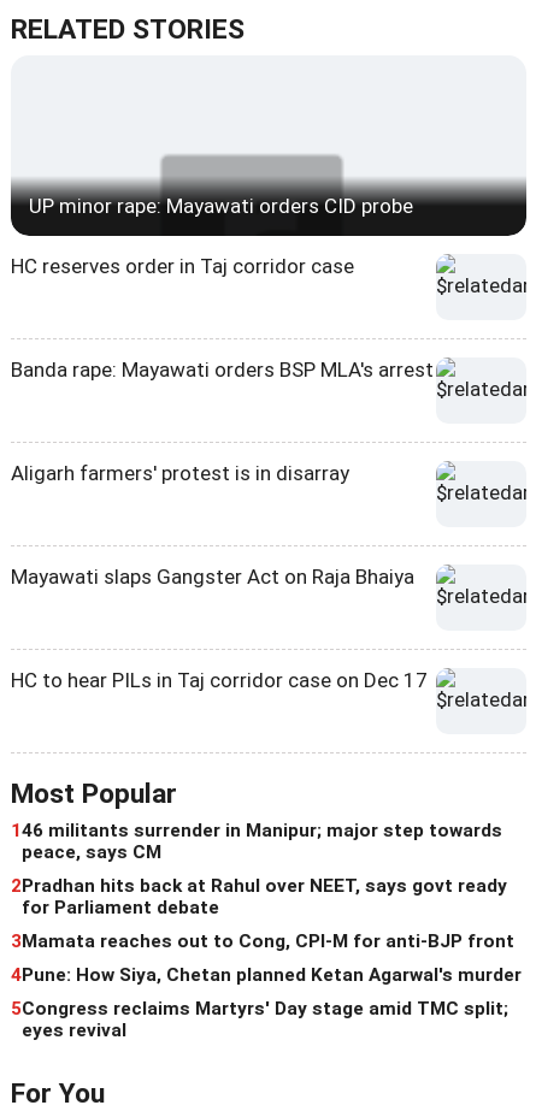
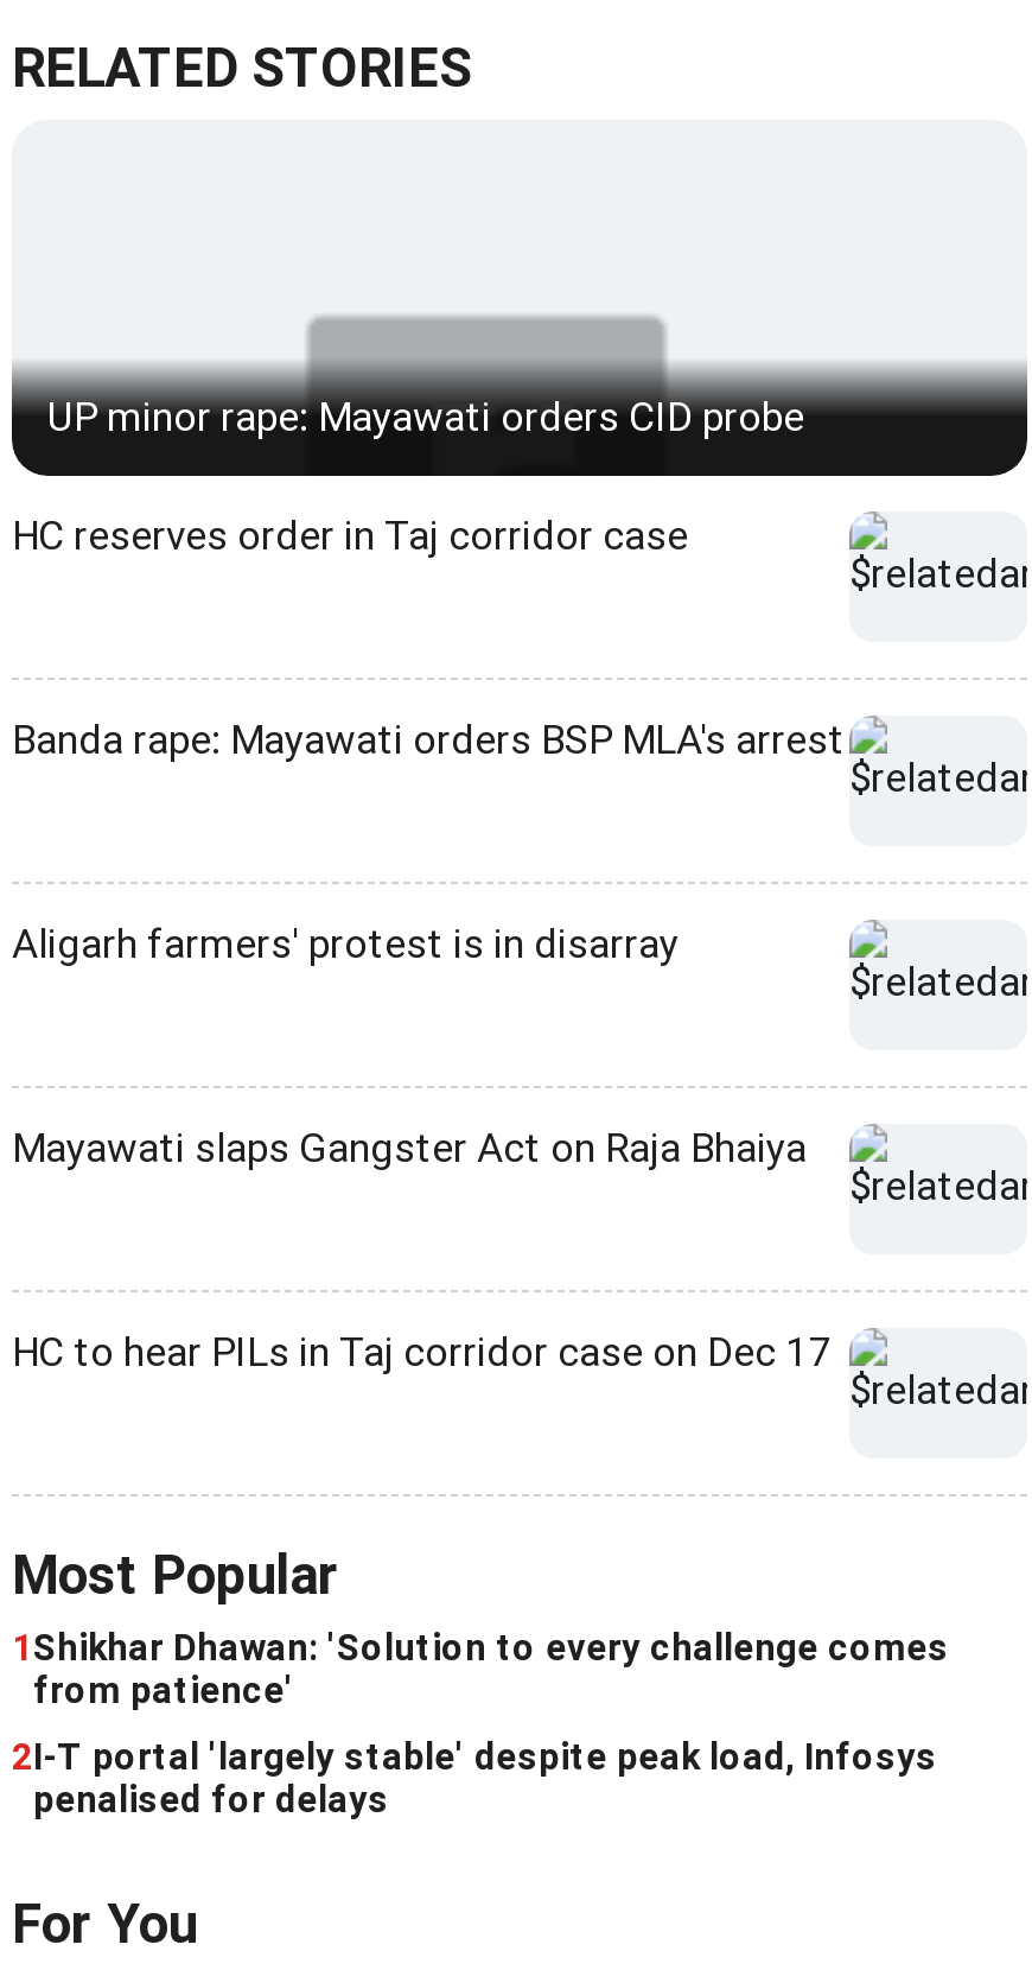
[11,820,522,1042] 146 militants surrender in Manipur; major step towards | peace, says CM | 2Pradhan hits back at Rahul over NEET, says govt ready | for Parliament debate | 3Mamata reaches out to Cong, CPI-M for anti-BJP front | 4Pune: How Siya, Chetan planned Ketan Agarwal's murder | 5Congress reclaims Martyrs' Day stage amid TMC split; | eyes revival -> [12,1628,949,1823] 1 Shikhar Dhawan: 'Solution to every challenge comes | from patience' | 2I-T portal 'largely stable' despite peak load, Infosys | penalised for delays

